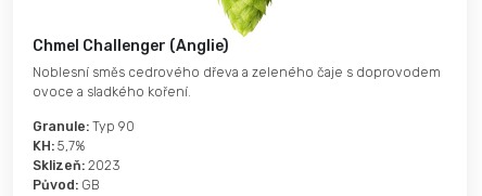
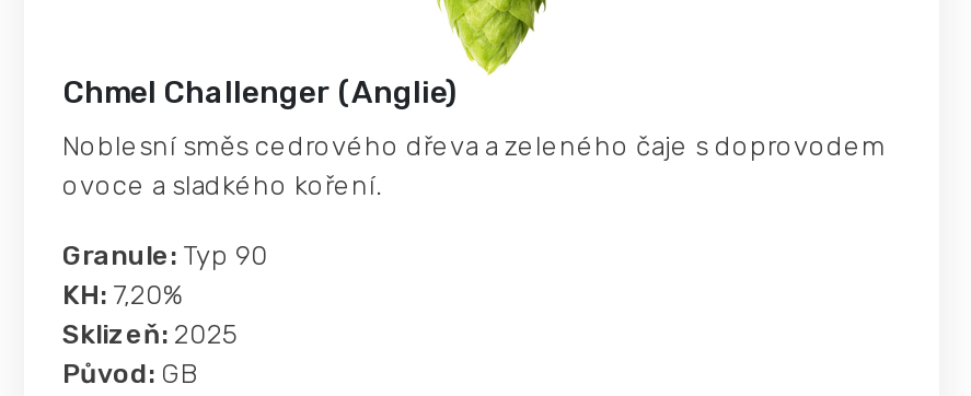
[32,139,84,154] KH: 5,7% -> [62,280,183,311] KH: 7,20%
[32,158,120,173] Sklizeň: 2023 -> [62,320,238,350] Sklizeň: 2025

